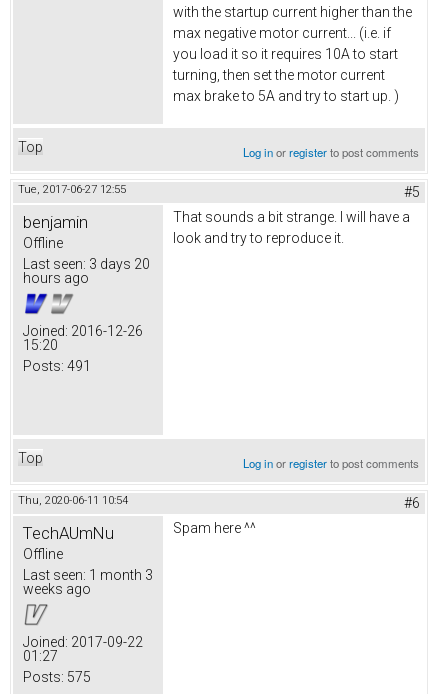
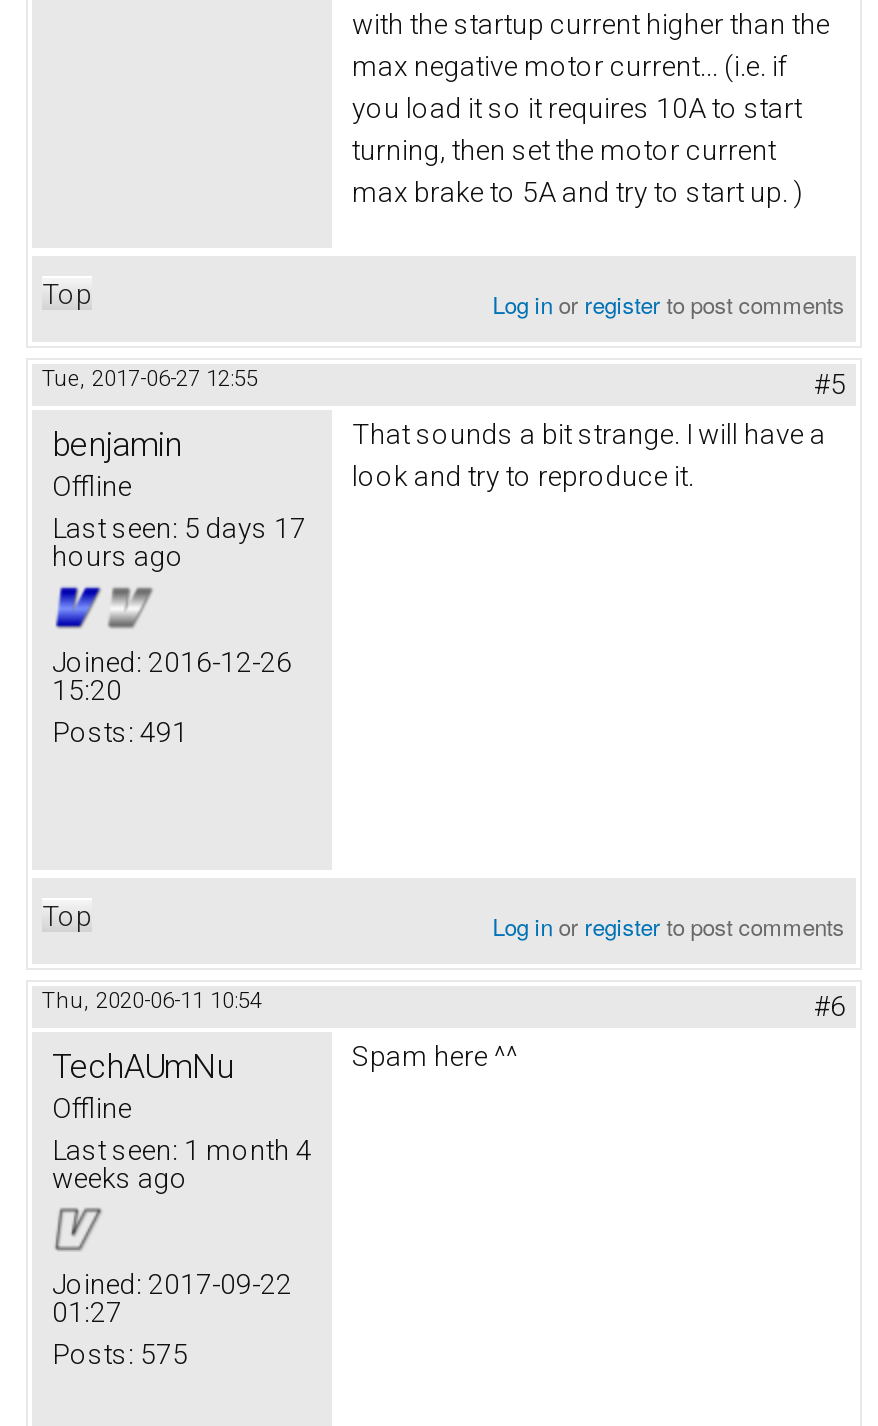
[23,255,150,271] Last seen: 3 days 20 -> [52,511,306,543] Last seen: 5 days 17
[23,566,153,582] Last seen: 1 month 3 -> [52,1133,312,1165] Last seen: 1 month 4

